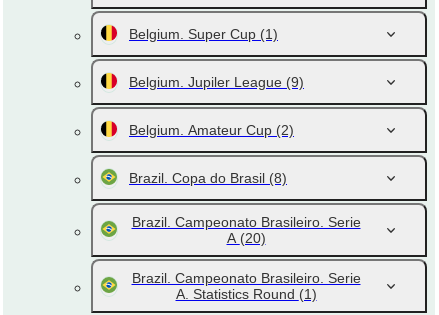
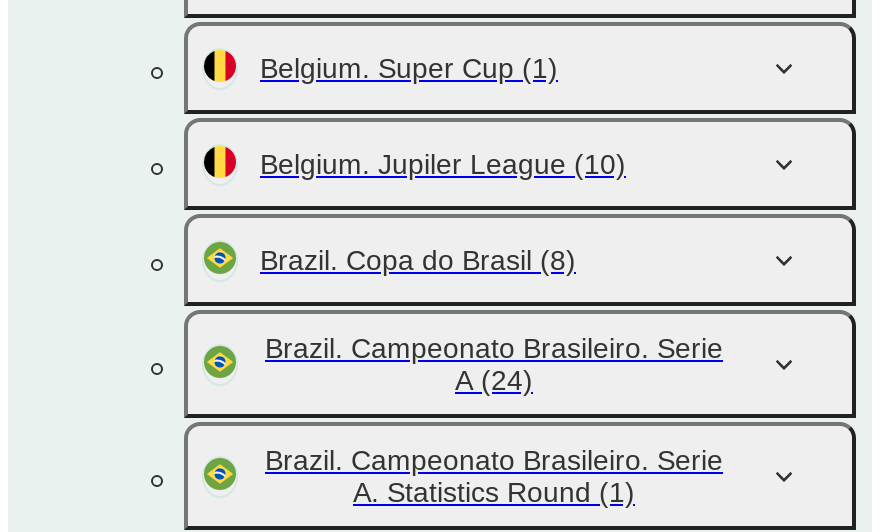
[129,74,304,138] Belgium. Jupiler League (9) | Belgium. Amateur Cup (2) -> [260,148,626,180] Belgium. Jupiler League (10)
[226,230,265,246] A (20) -> [455,364,533,396] A (24)

